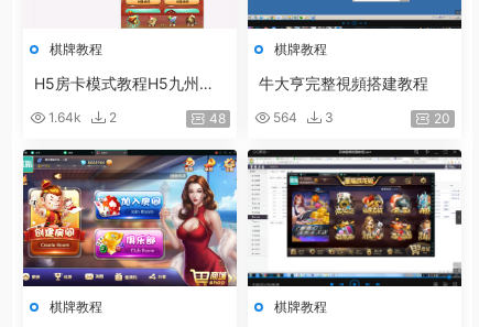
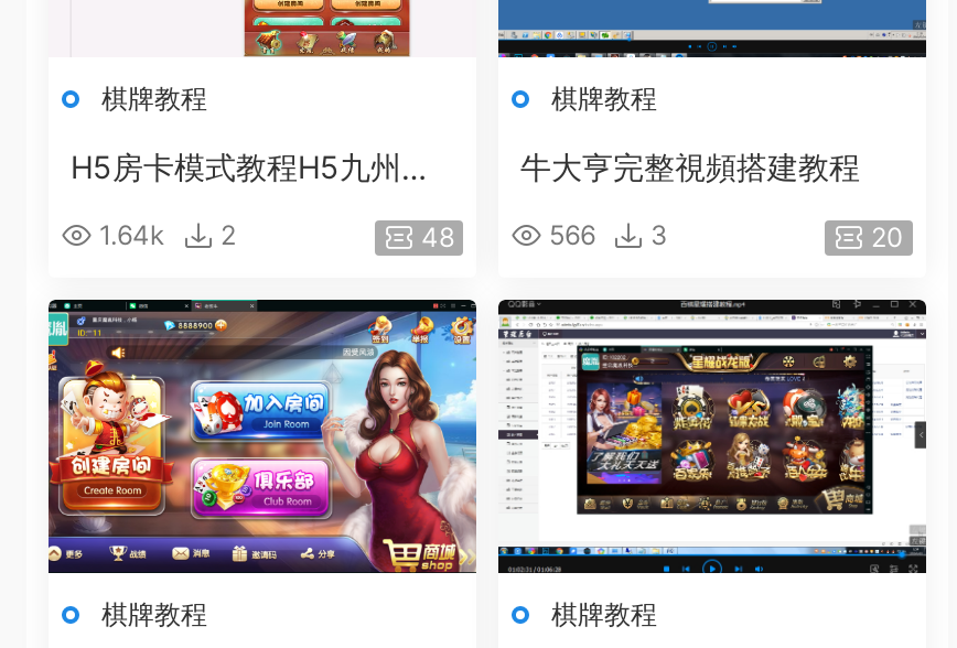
[270,109,334,126] 564 3 -> [542,219,668,252] 566 3

